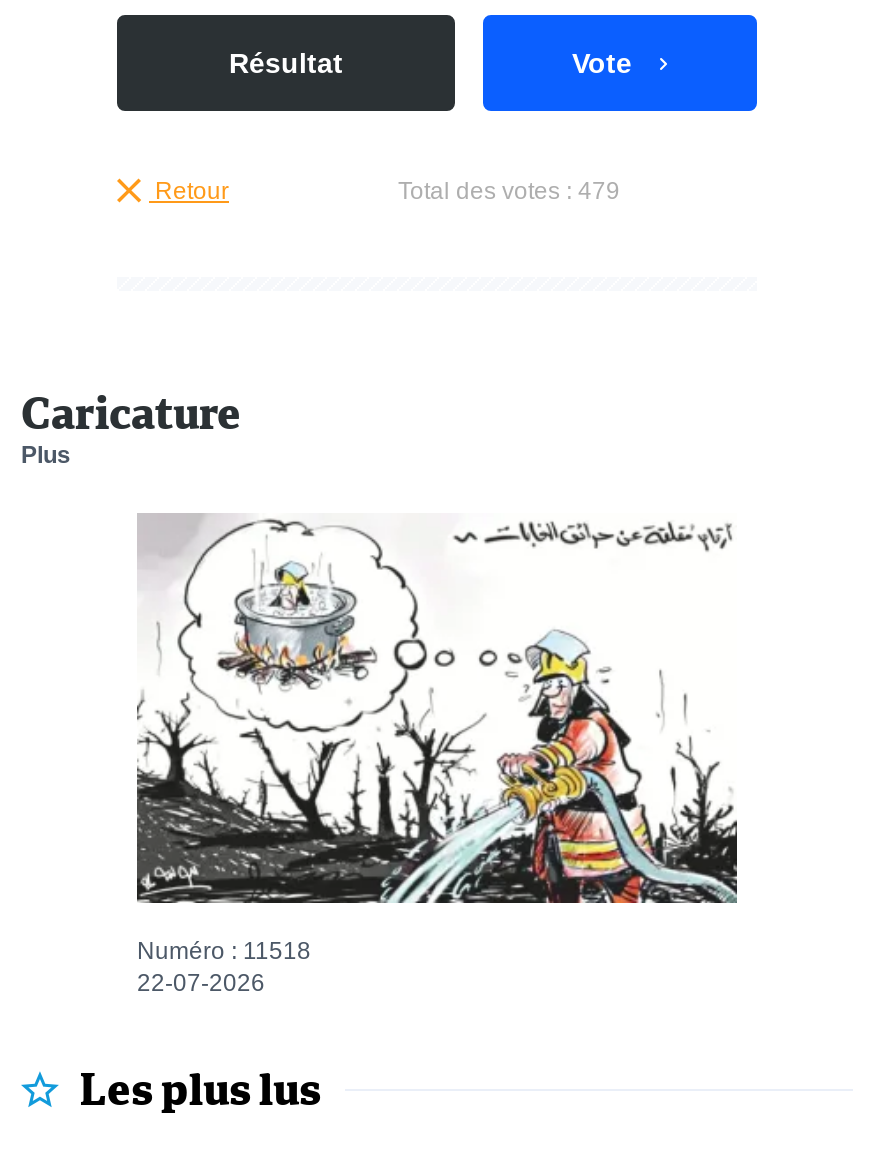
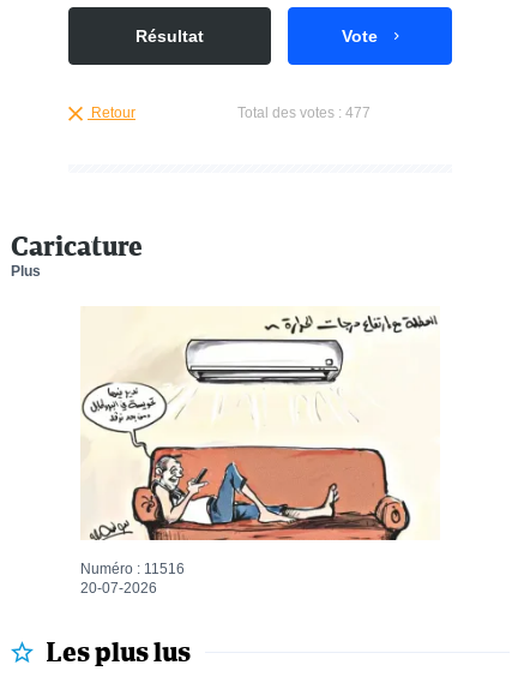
[398,177,620,205] Total des votes : 479 -> [237,105,370,122] Total des votes : 477
[135,514,739,964] [image] | Numéro : 11518 -> [80,308,440,578] [image] | Numéro : 11516
[137,968,265,996] 22-07-2026 -> [80,580,157,597] 20-07-2026

